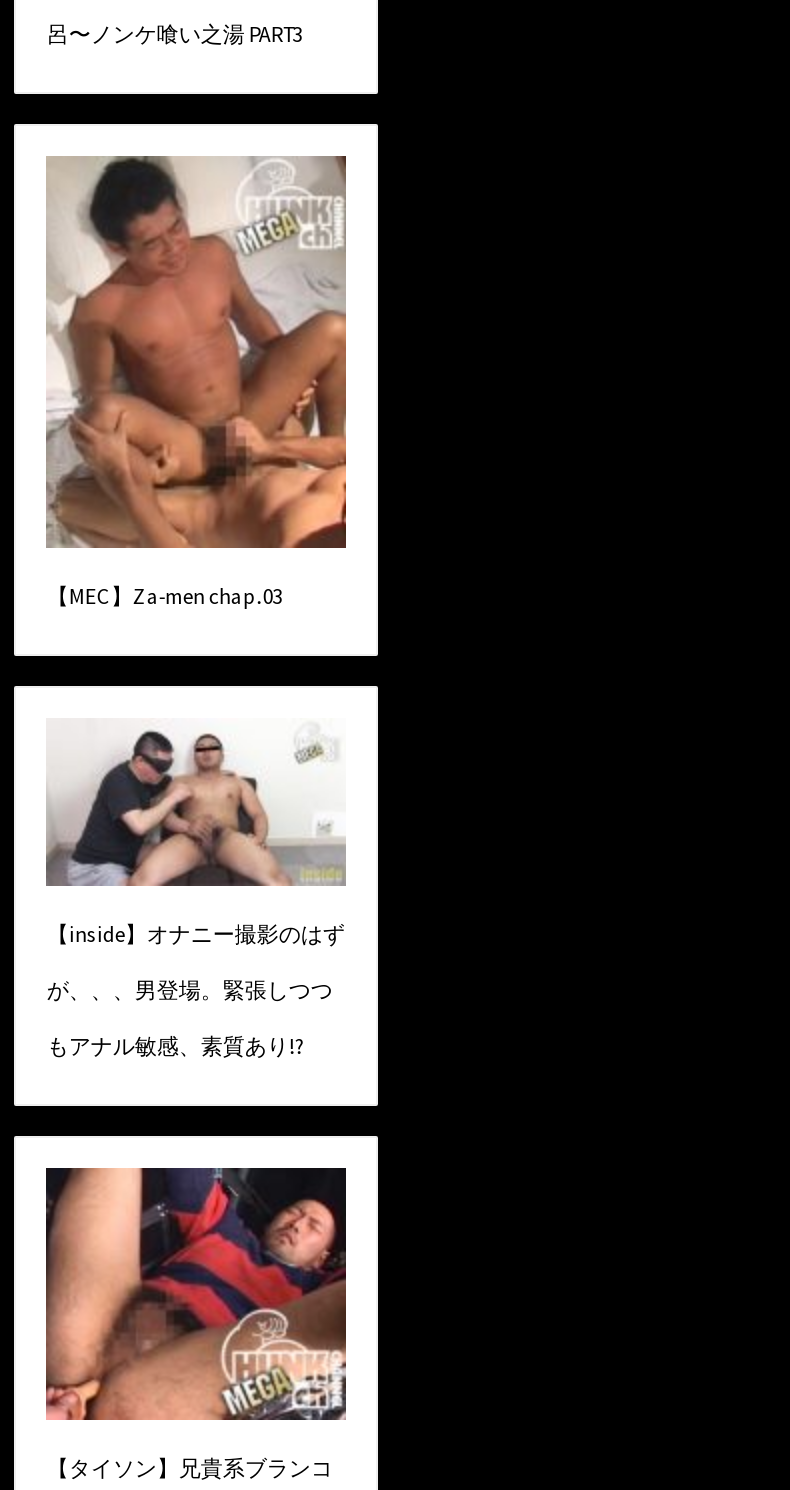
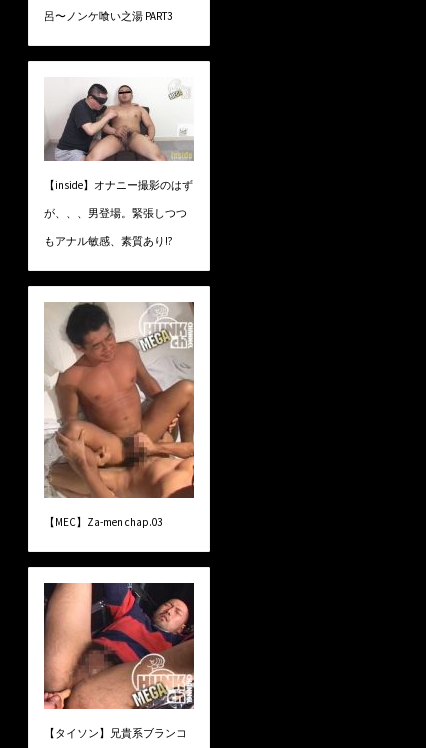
moved [44,154,348,609] -> [43,301,195,528]: [image] | 【MEC】Za-men chap.03
moved [42,722,348,1059] -> [42,79,195,247]: [image] | 【inside】オナニー撮影のはず | が、、、男登場。緊張しつつ | もアナル敏感、素質あり!?

